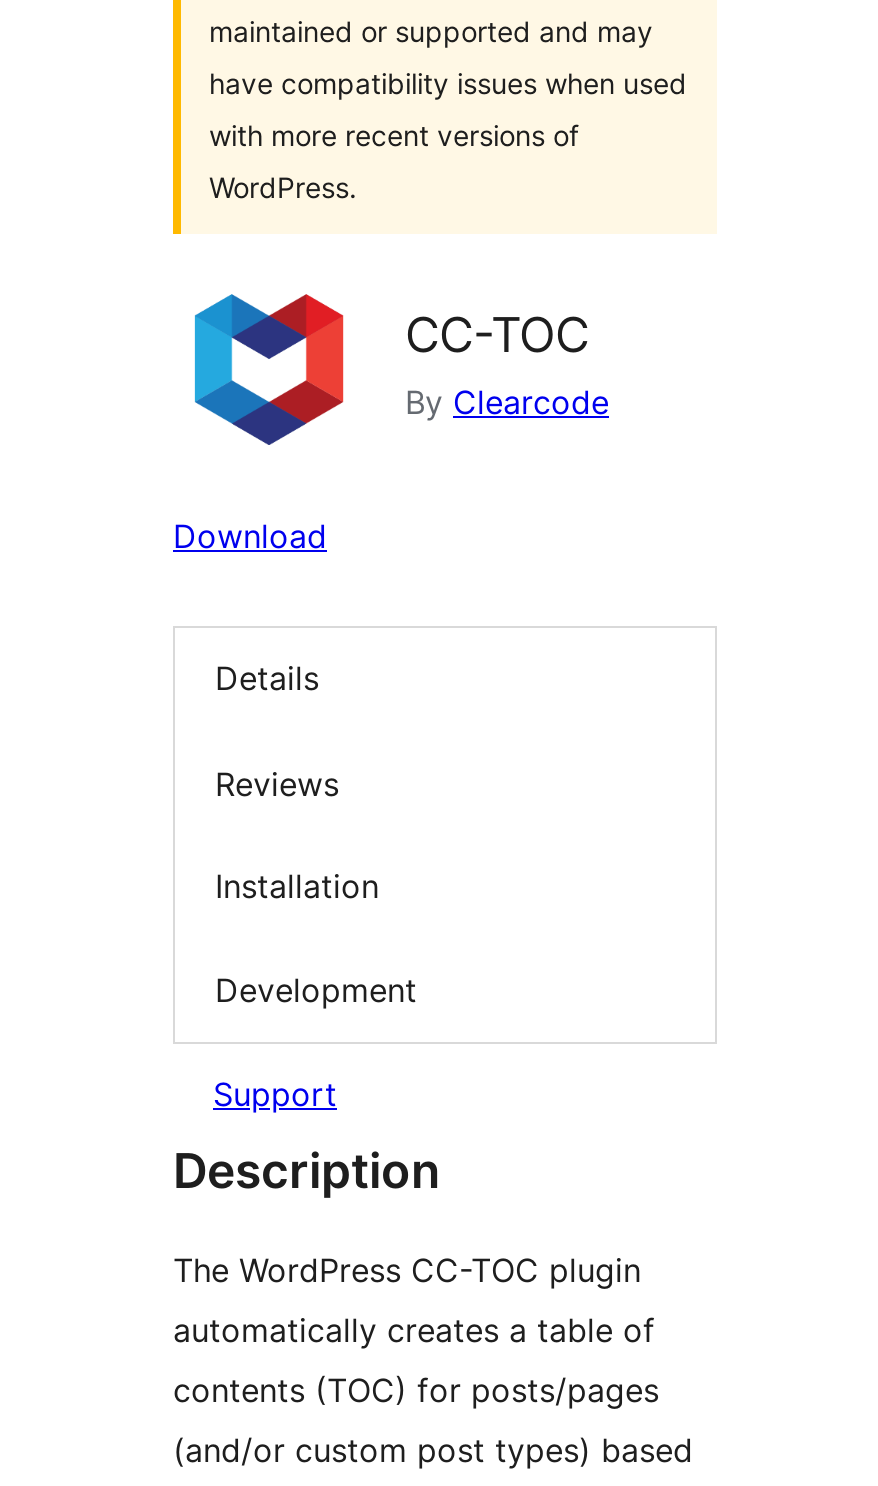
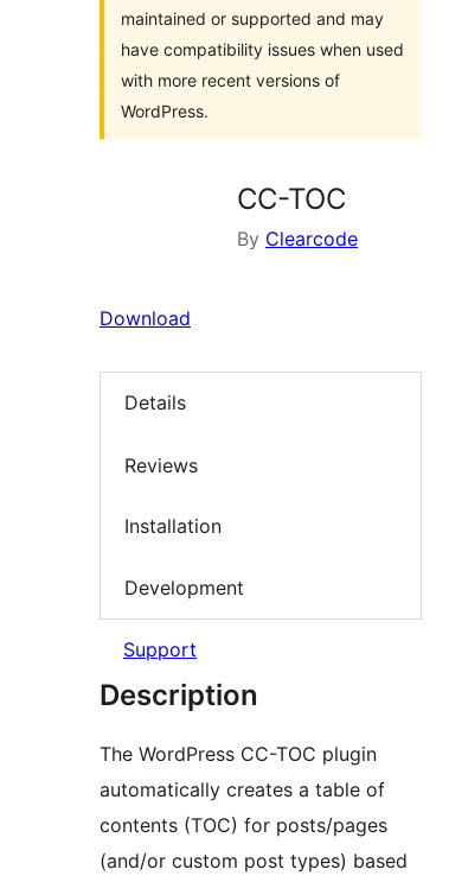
[193,292,345,446] [image] -> none

